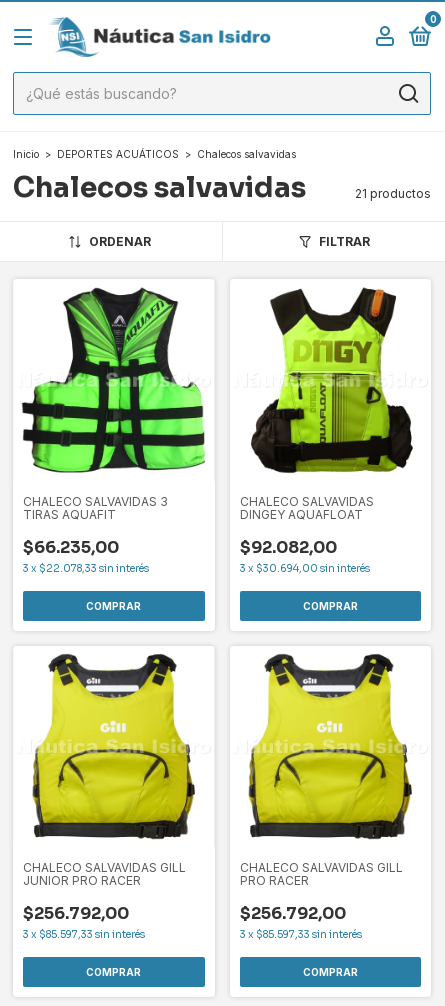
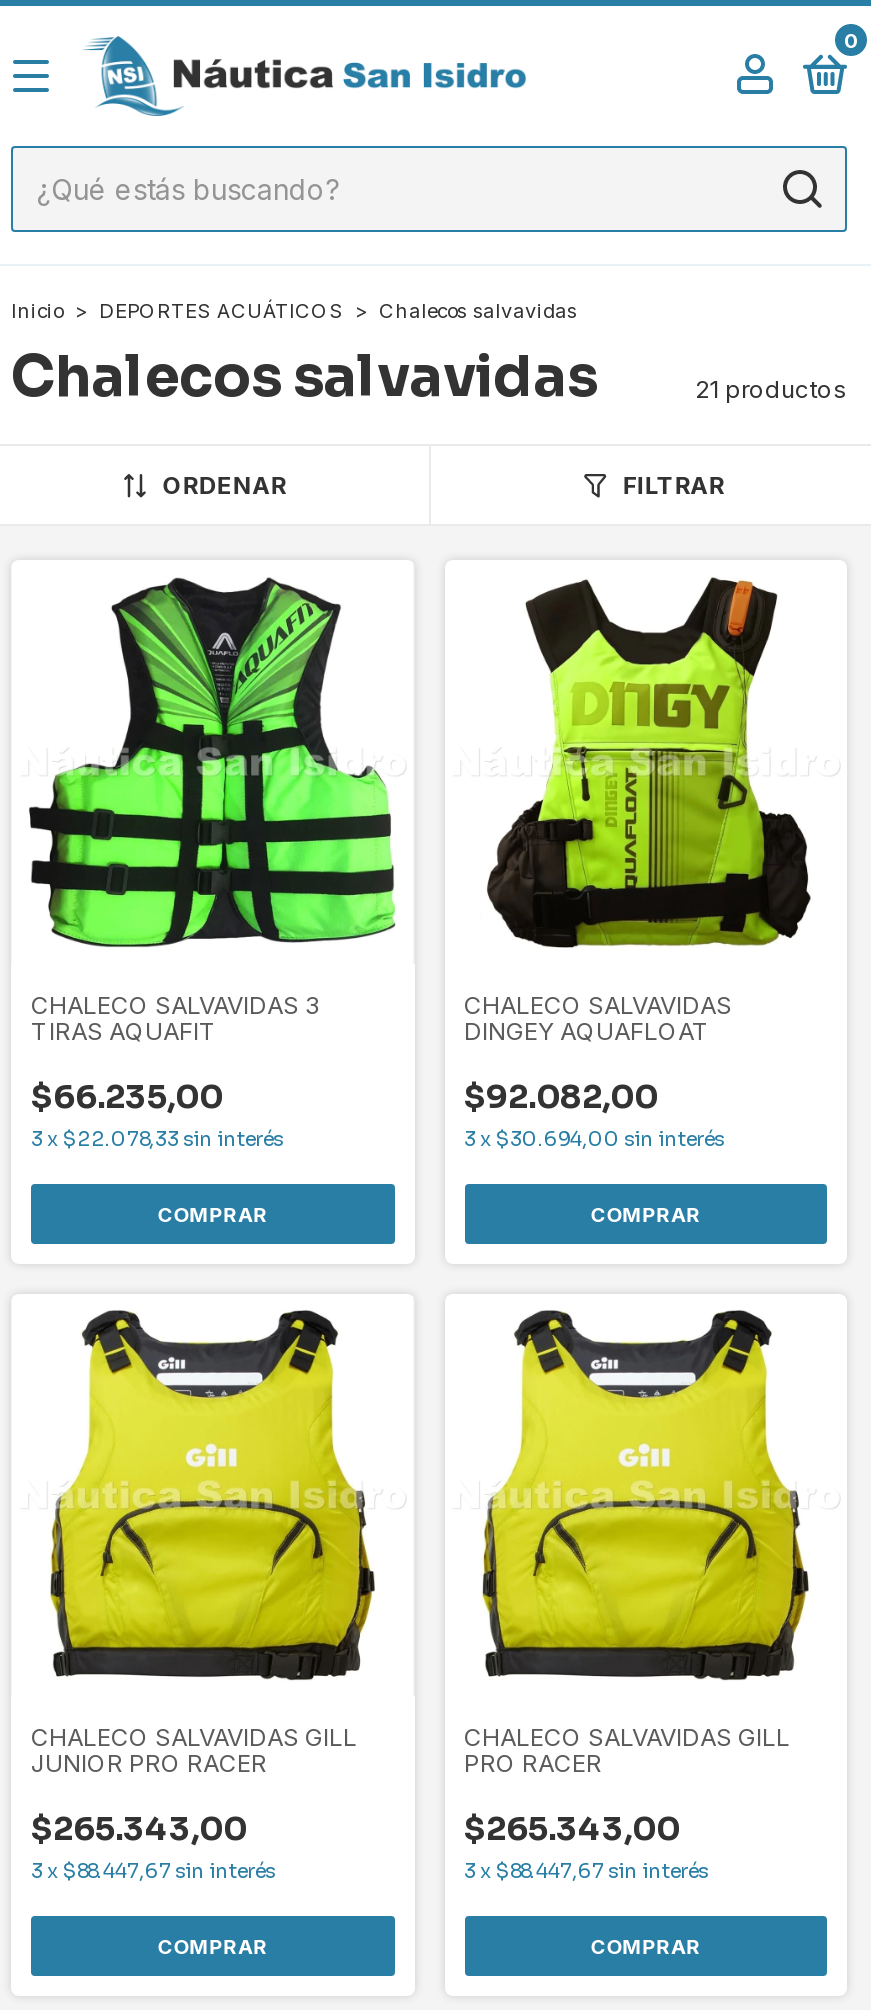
[23,903,129,924] $256.792,00 -> [31,1808,247,1850] $265.343,00
[239,903,345,924] $256.792,00 -> [464,1808,680,1850] $265.343,00
[23,928,145,941] 3 x $85.597,33 sin interés -> [31,1858,275,1884] 3 x $88.447,67 sin interés
[239,928,361,941] 3 x $85.597,33 sin interés -> [464,1858,708,1884] 3 x $88.447,67 sin interés

